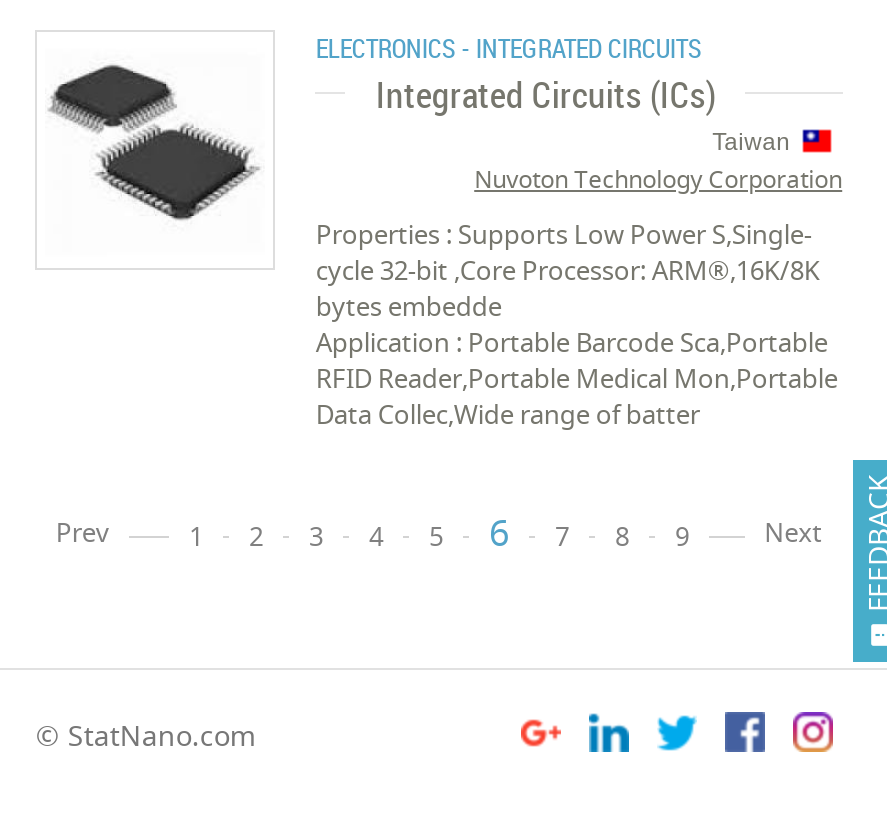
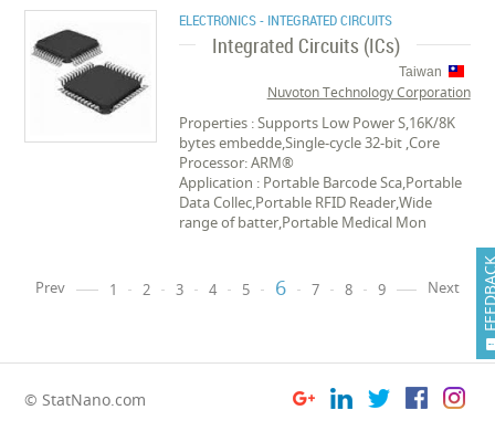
[316,216,820,324] Properties : Supports Low Power S,Single- | cycle 32-bit ,Core Processor: ARM®,16K/8K | bytes embedde -> [179,113,456,172] Properties : Supports Low Power S,16K/8K | bytes embedde,Single-cycle 32-bit ,Core | Processor: ARM®
[316,360,838,432] RFID Reader,Portable Medical Mon,Portable | Data Collec,Wide range of batter -> [179,192,432,232] Data Collec,Portable RFID Reader,Wide | range of batter,Portable Medical Mon

